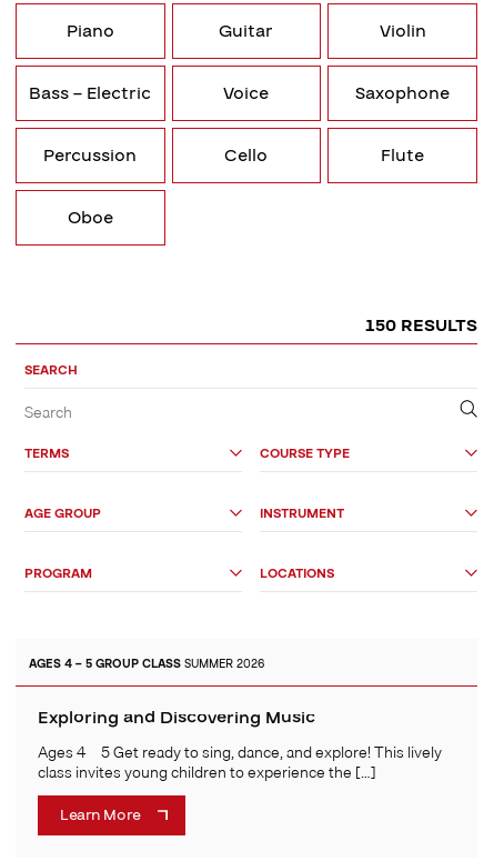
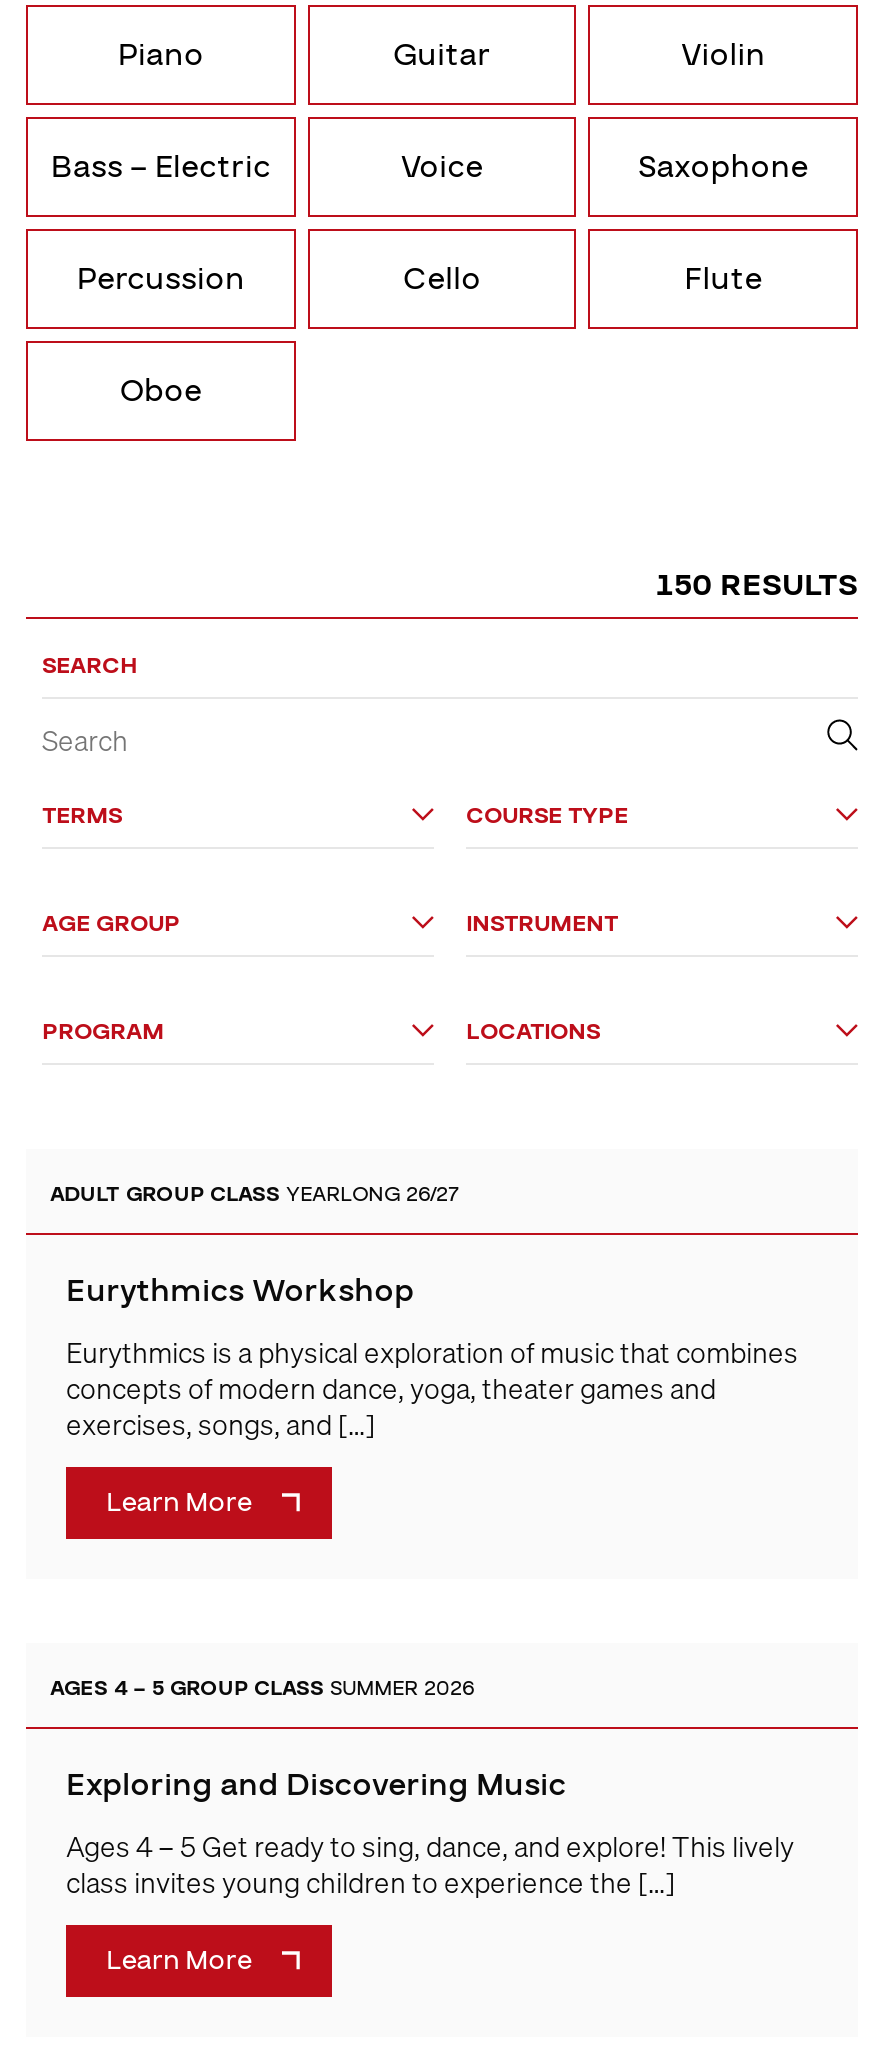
none -> [50,1178,798,1522] ADULT GROUP CLASS YEARLONG 26/27 | Eurythmics Workshop | Eurythmics is a physical exploration of music that combines | concepts of modern dance, yoga, theater games and | exercises, songs, and […] | Learn More

